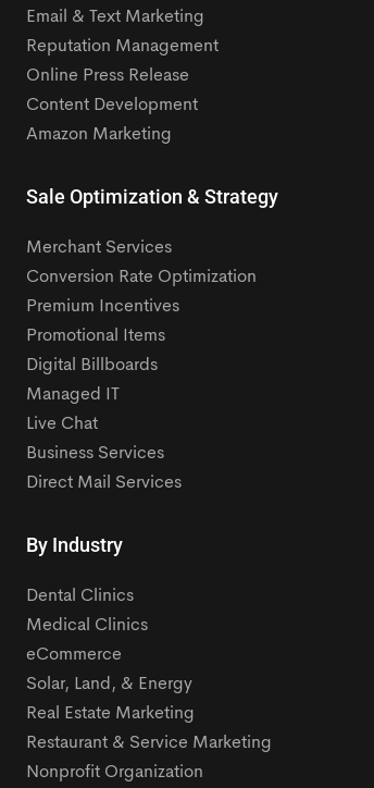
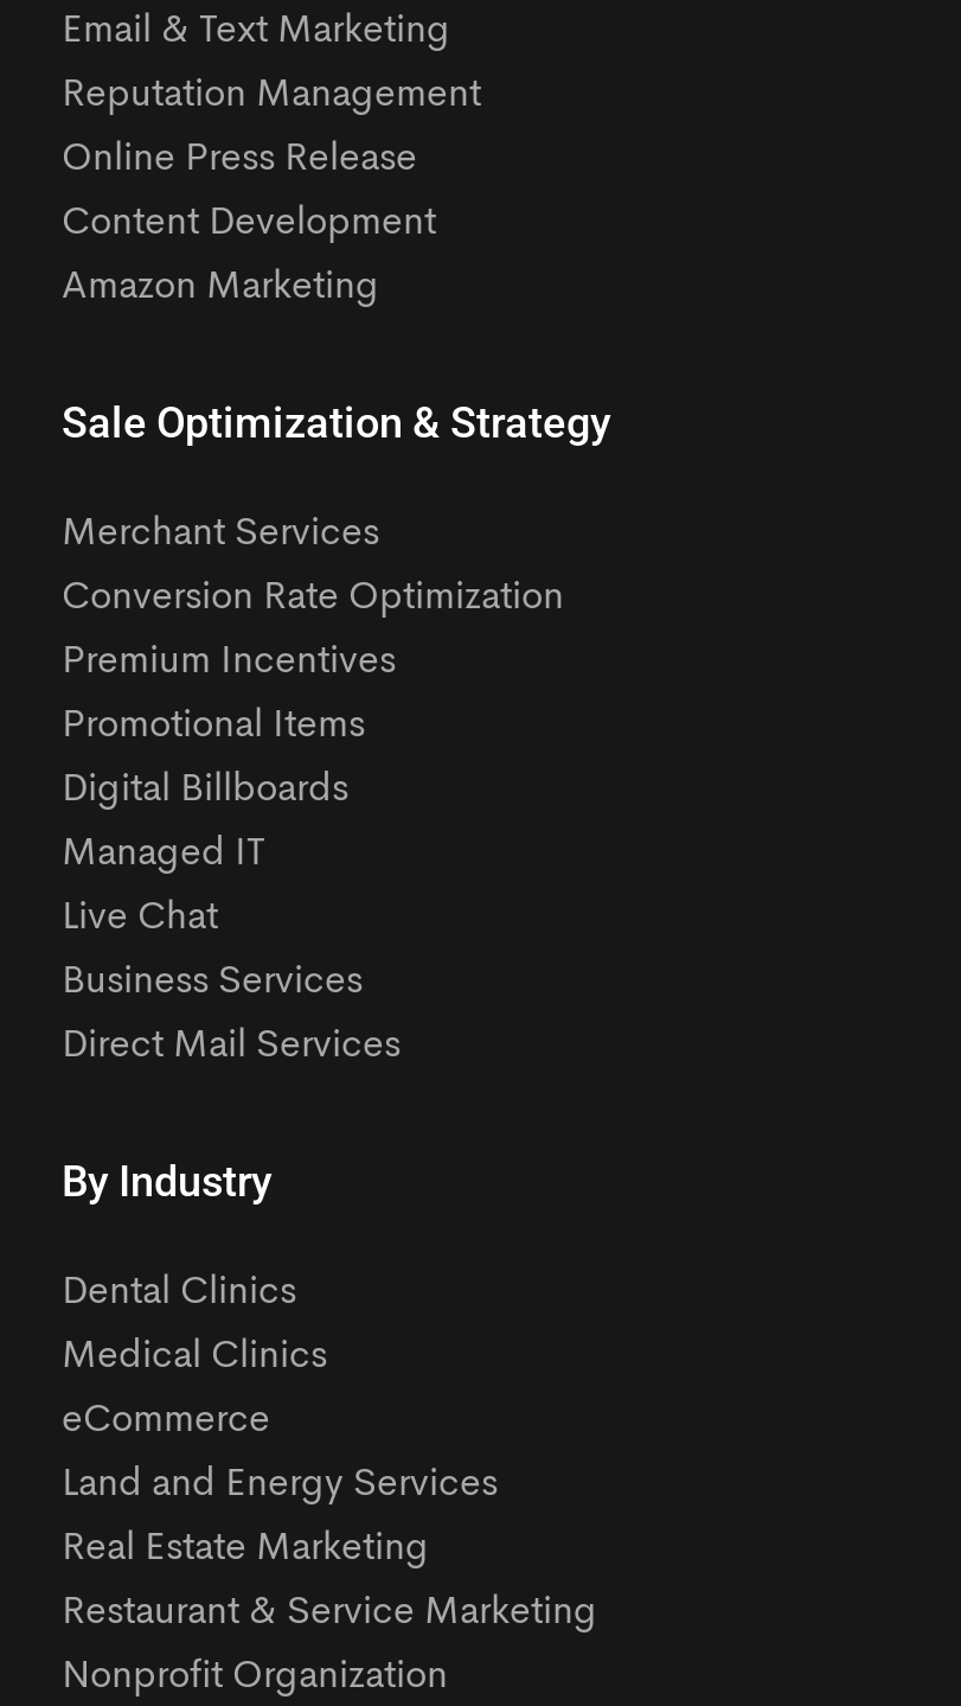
[26,675,192,693] Solar, Land, & Energy -> [62,1465,498,1503] Land and Energy Services

